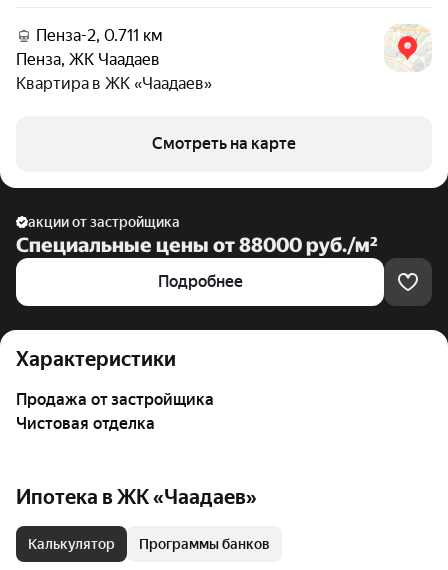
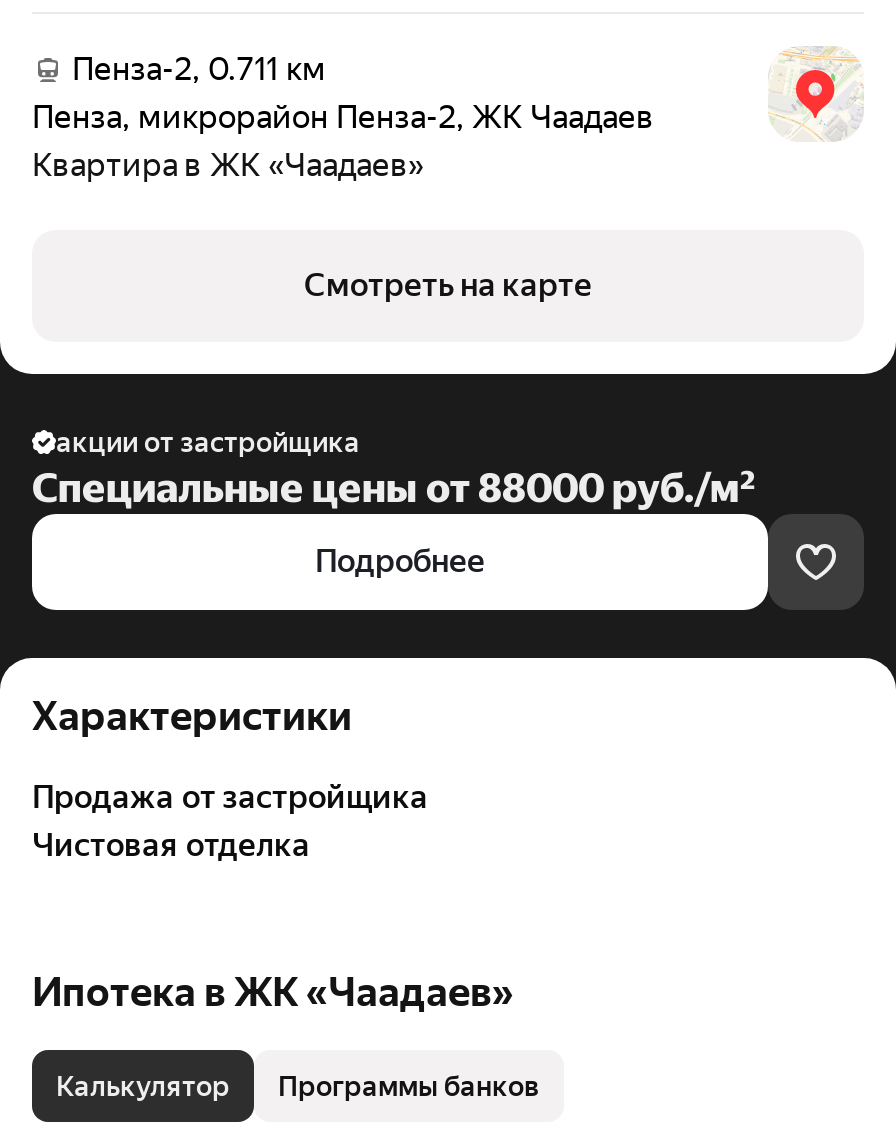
[16,50,160,69] Пенза, ЖК Чаадаев -> [32,98,654,136] Пенза, микрорайон Пенза-2, ЖК Чаадаев

